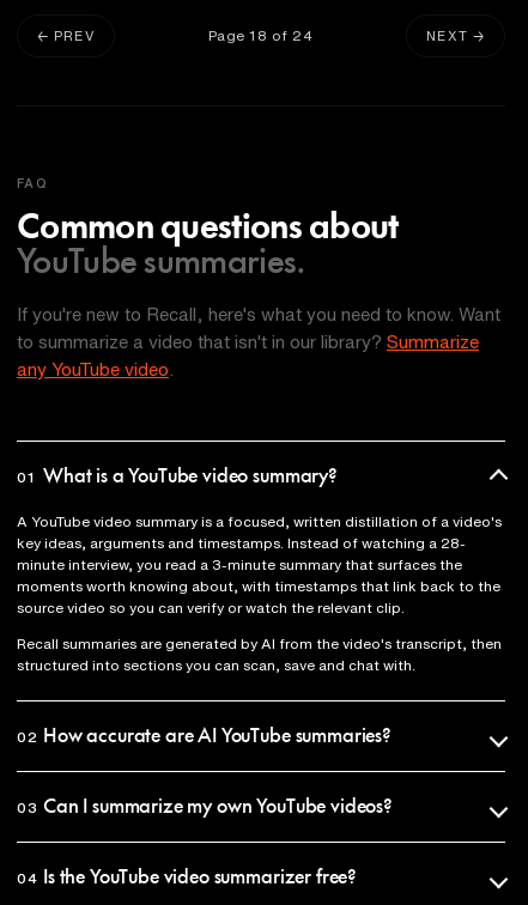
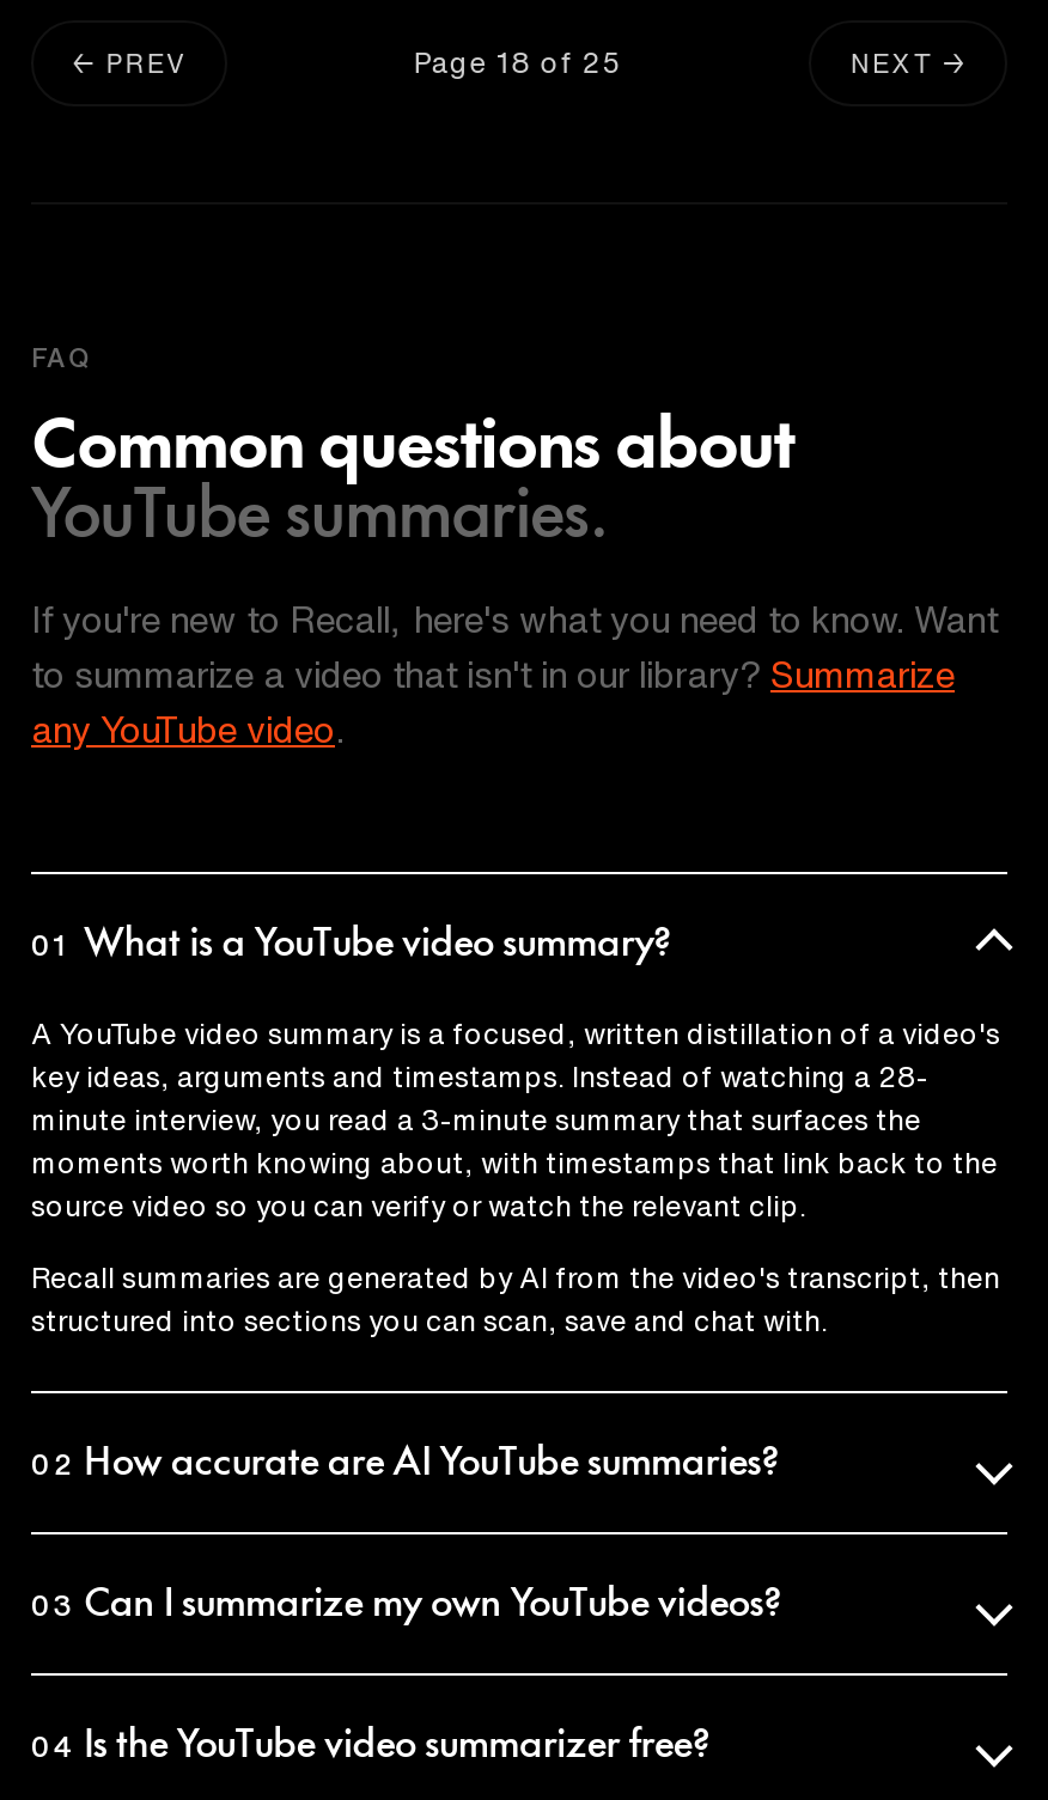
[208,28,313,43] Page 18 of 24 -> [414,47,622,78] Page 18 of 25

